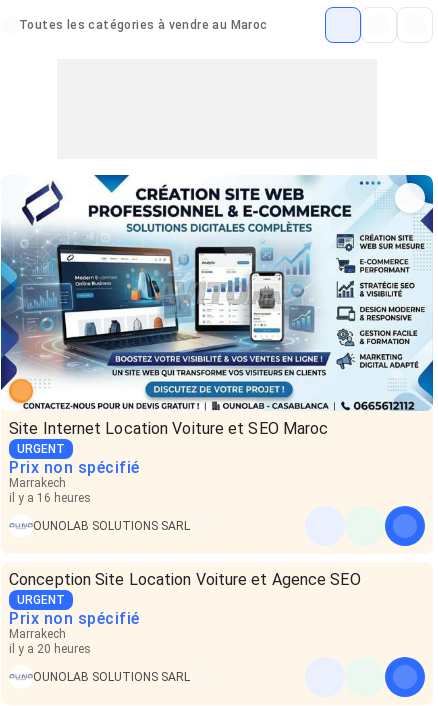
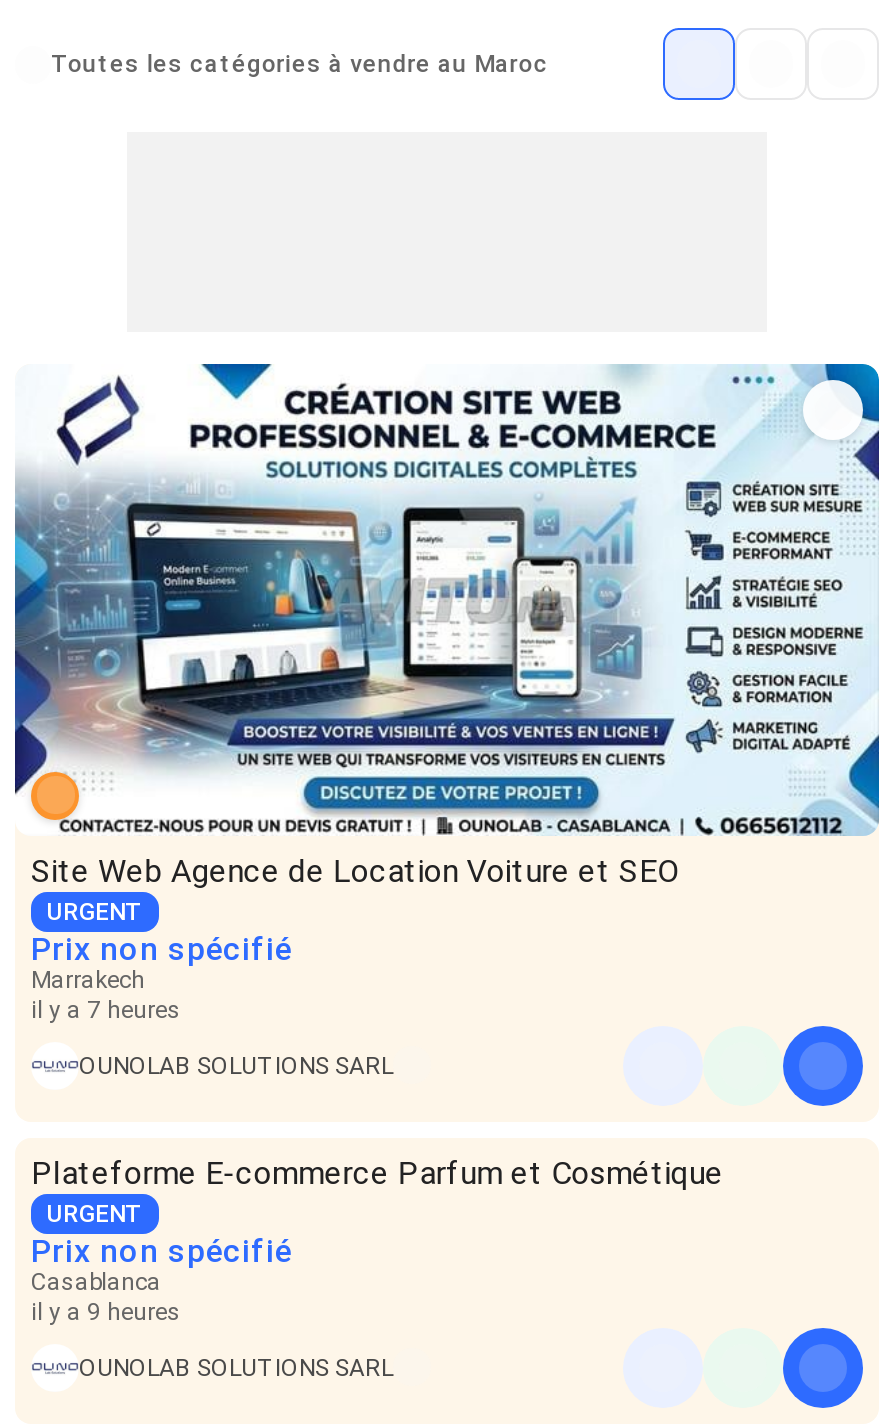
[9,419,328,438] Site Internet Location Voiture et SEO Maroc -> [31,851,679,889] Site Web Agence de Location Voiture et SEO
[9,491,91,505] il y a 16 heures -> [31,995,181,1023] il y a 7 heures
[9,570,361,589] Conception Site Location Voiture et Agence SEO -> [31,1153,723,1191] Plateforme E-commerce Parfum et Cosmétique
[9,627,91,656] Marrakech | il y a 20 heures -> [31,1267,181,1325] Casablanca | il y a 9 heures

